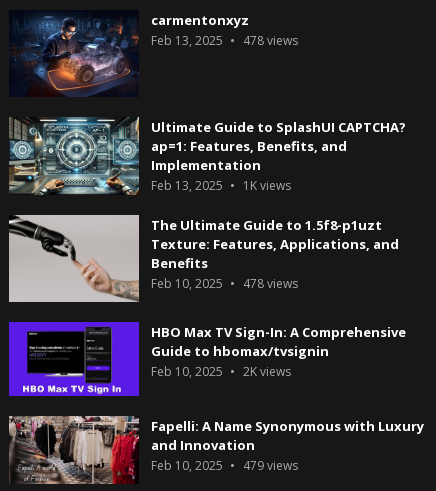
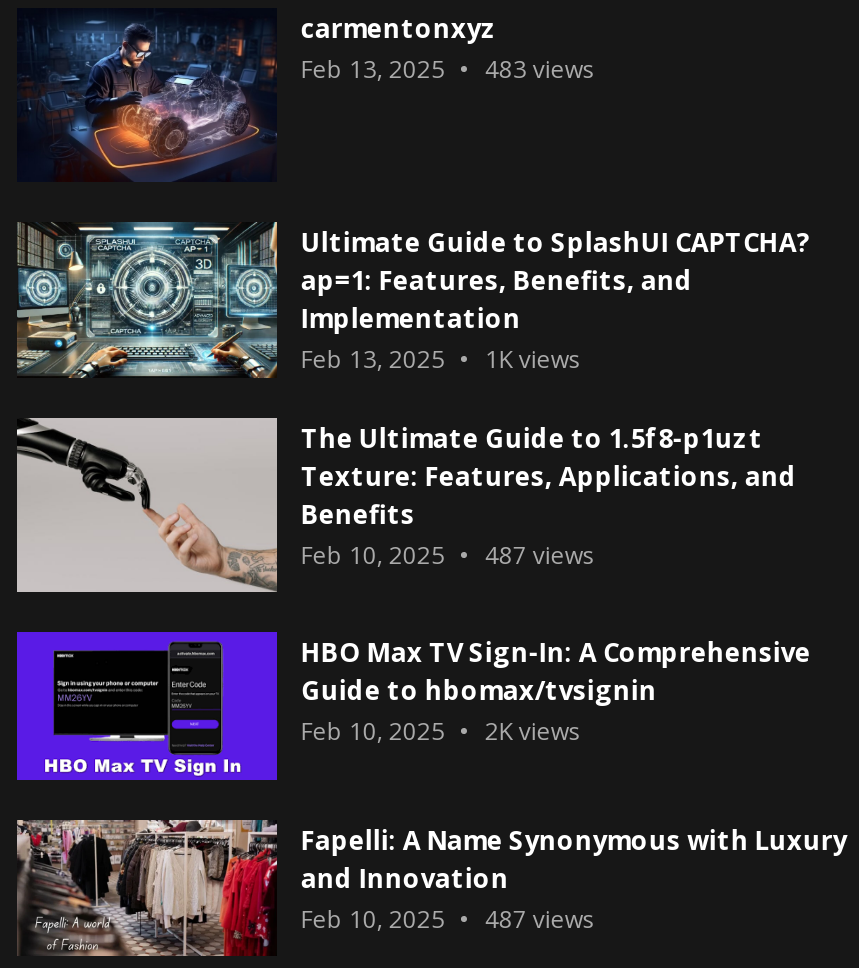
[151,32,298,49] Feb 13, 2025 478 views -> [301,52,595,86] Feb 13, 2025 483 views
[151,275,298,292] Feb 10, 2025 478 views -> [301,538,595,572] Feb 10, 2025 487 views
[151,457,298,474] Feb 10, 2025 479 views -> [301,902,595,936] Feb 10, 2025 487 views

